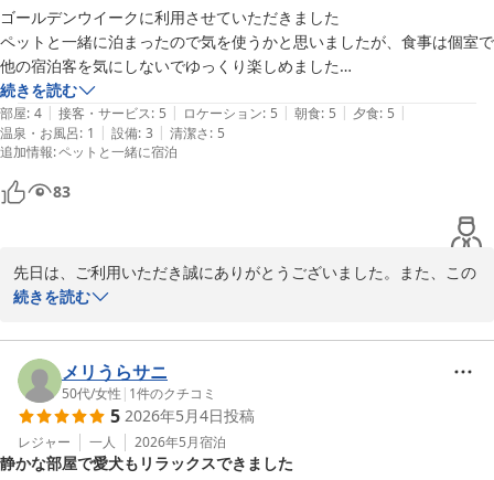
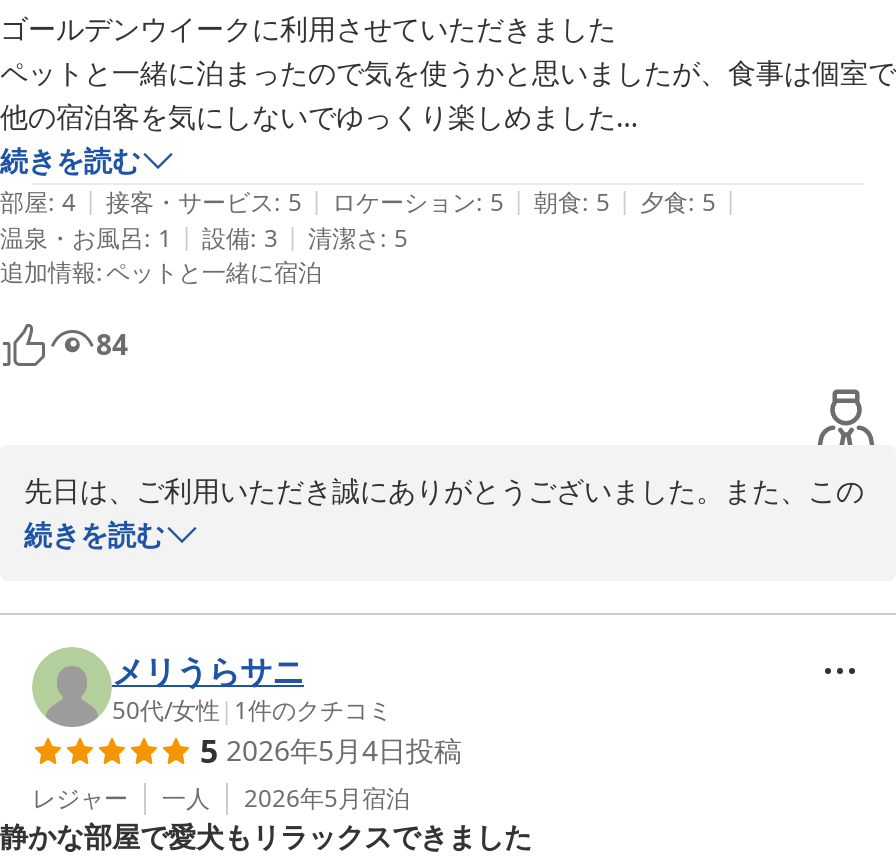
[53,181,71,202] 83 -> [96,325,128,363] 84

